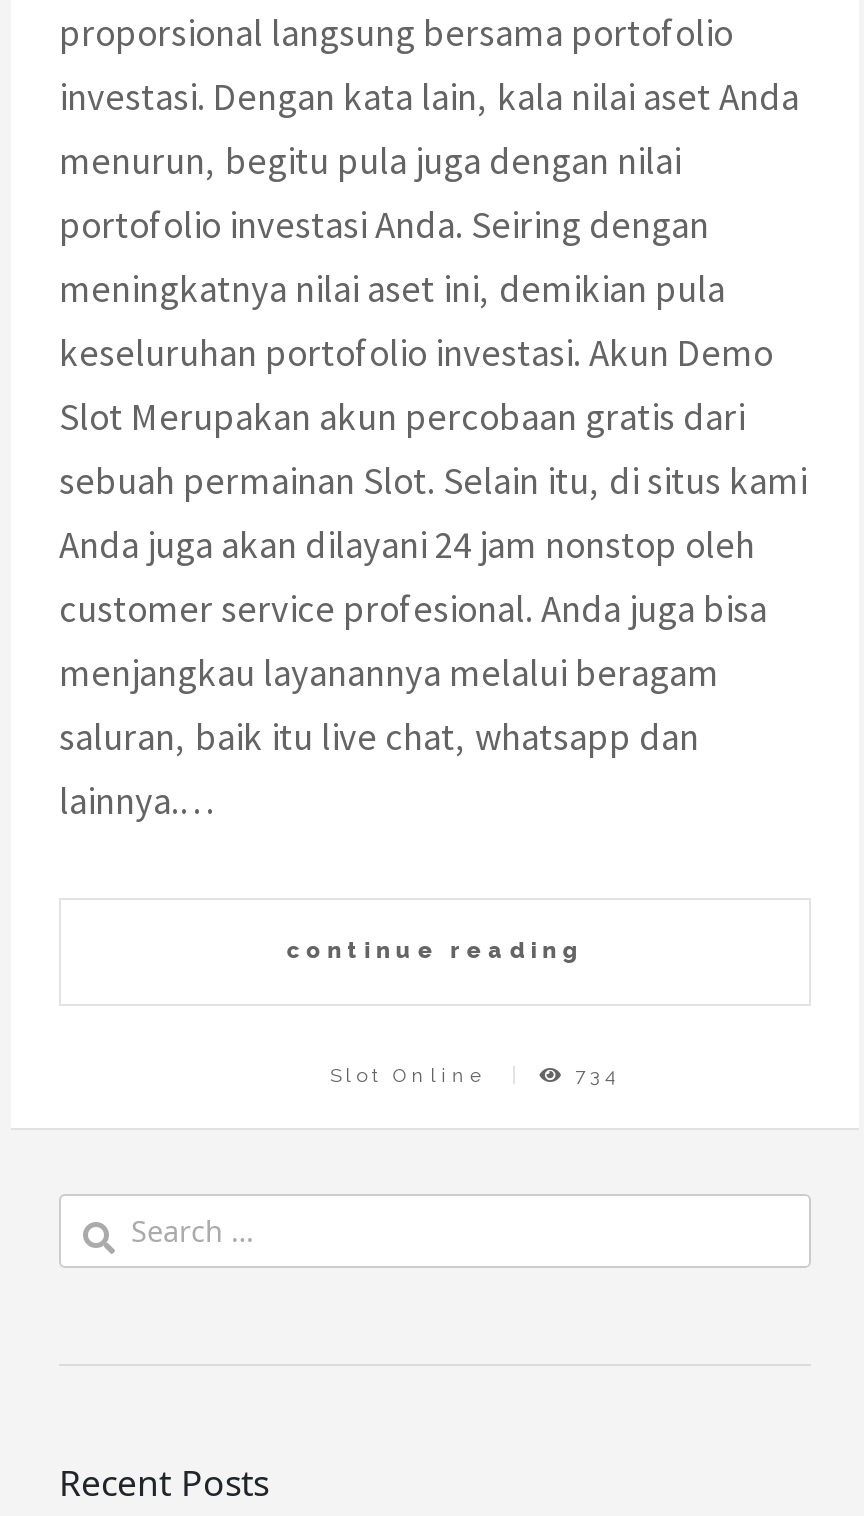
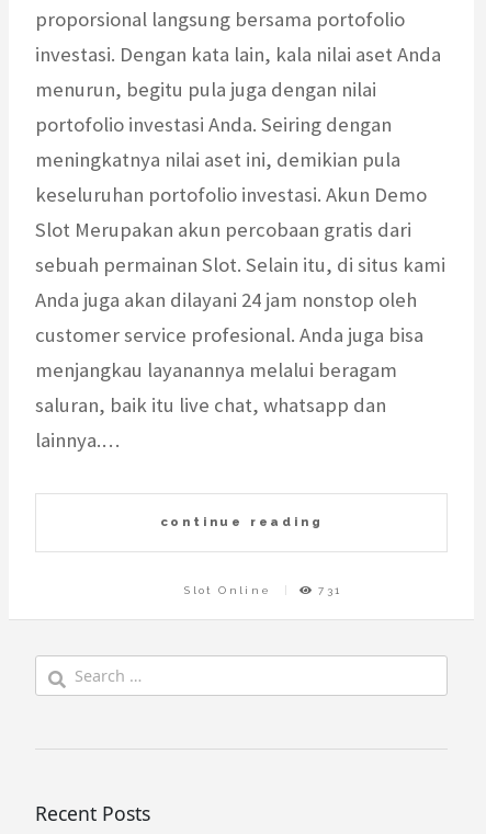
[566,1064,619,1086] 734 -> [314,584,342,596] 731

